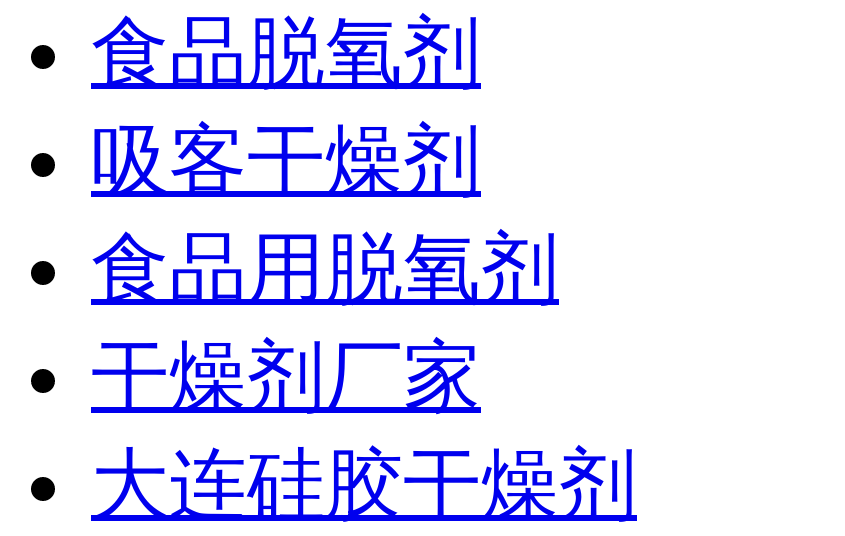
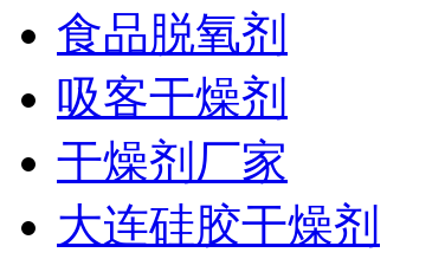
[91,226,559,312] 食品用脱氧剂 -> none

